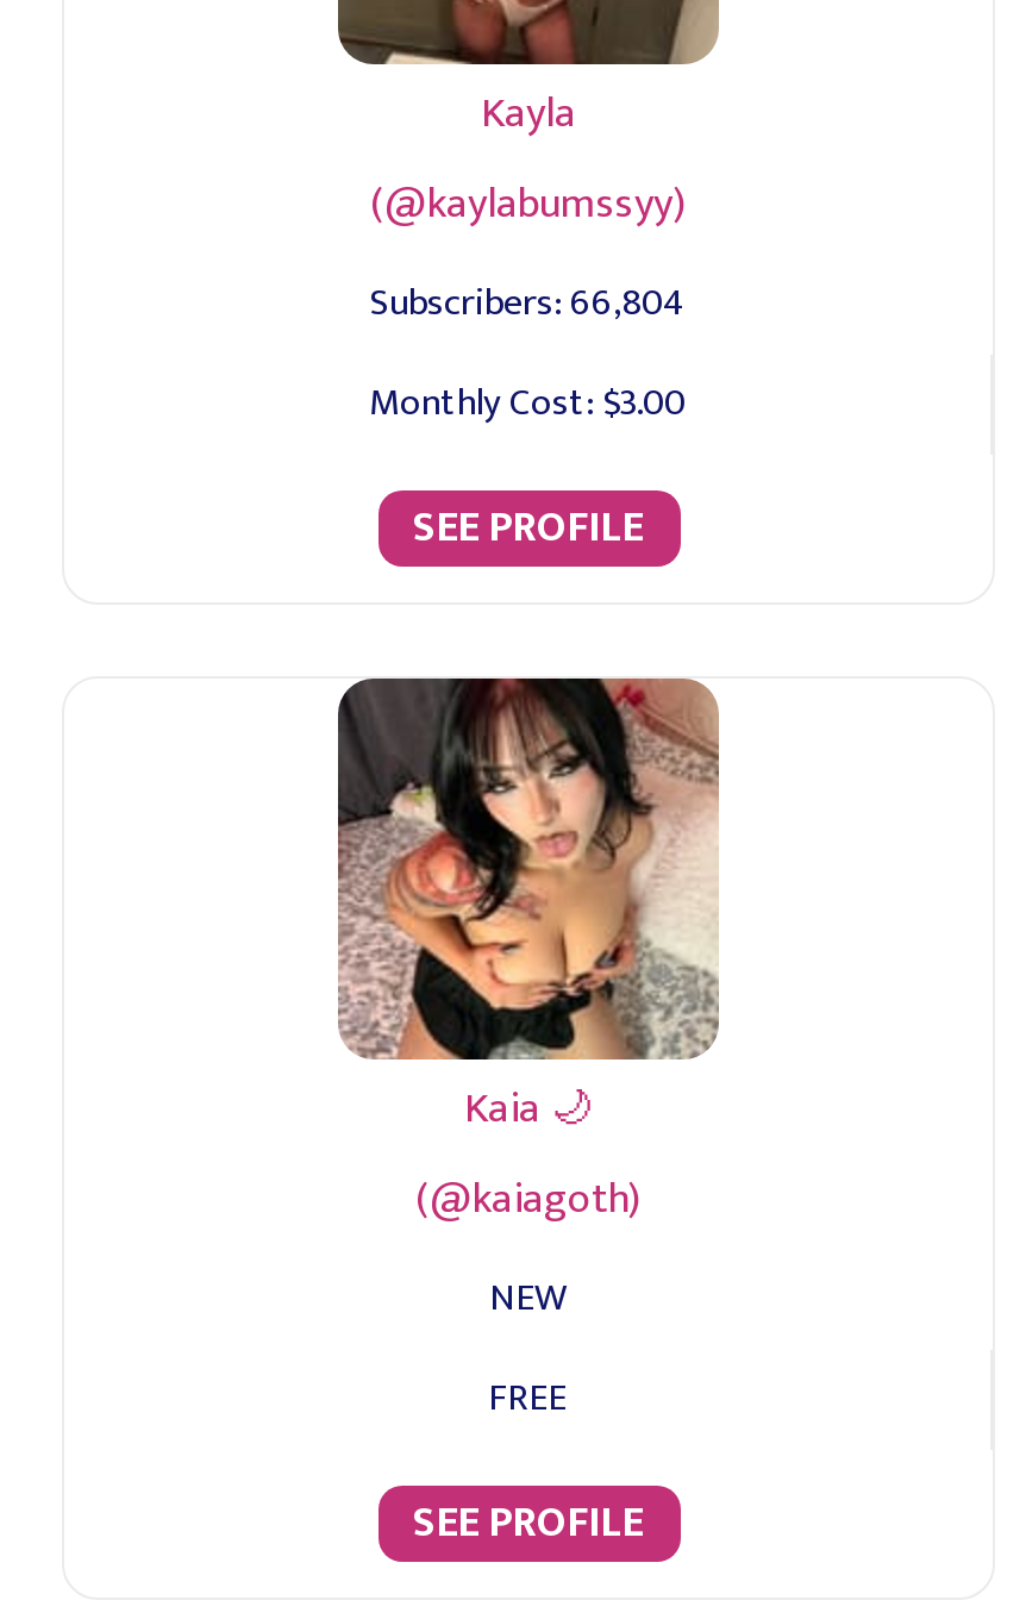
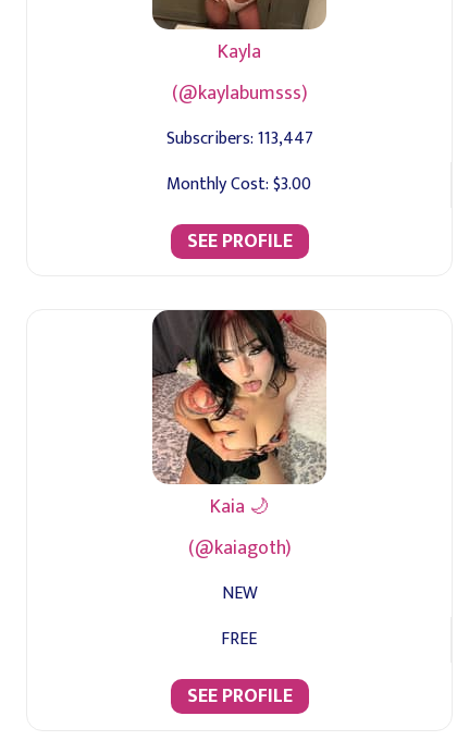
[370,168,687,335] (@kaylabumssyy) | Subscribers:66,804 -> [166,77,313,153] (@kaylabumsss) | Subscribers:113,447

